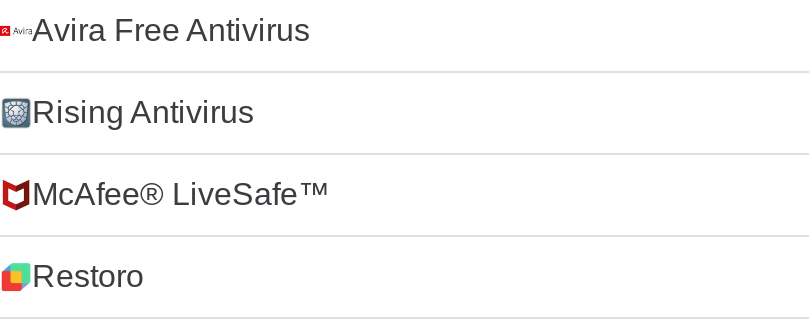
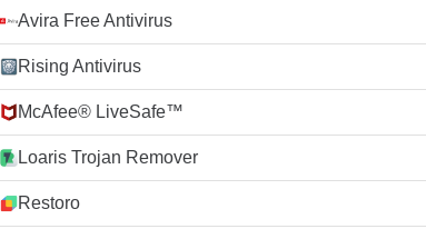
none -> [18,148,198,167] Loaris Trojan Remover

